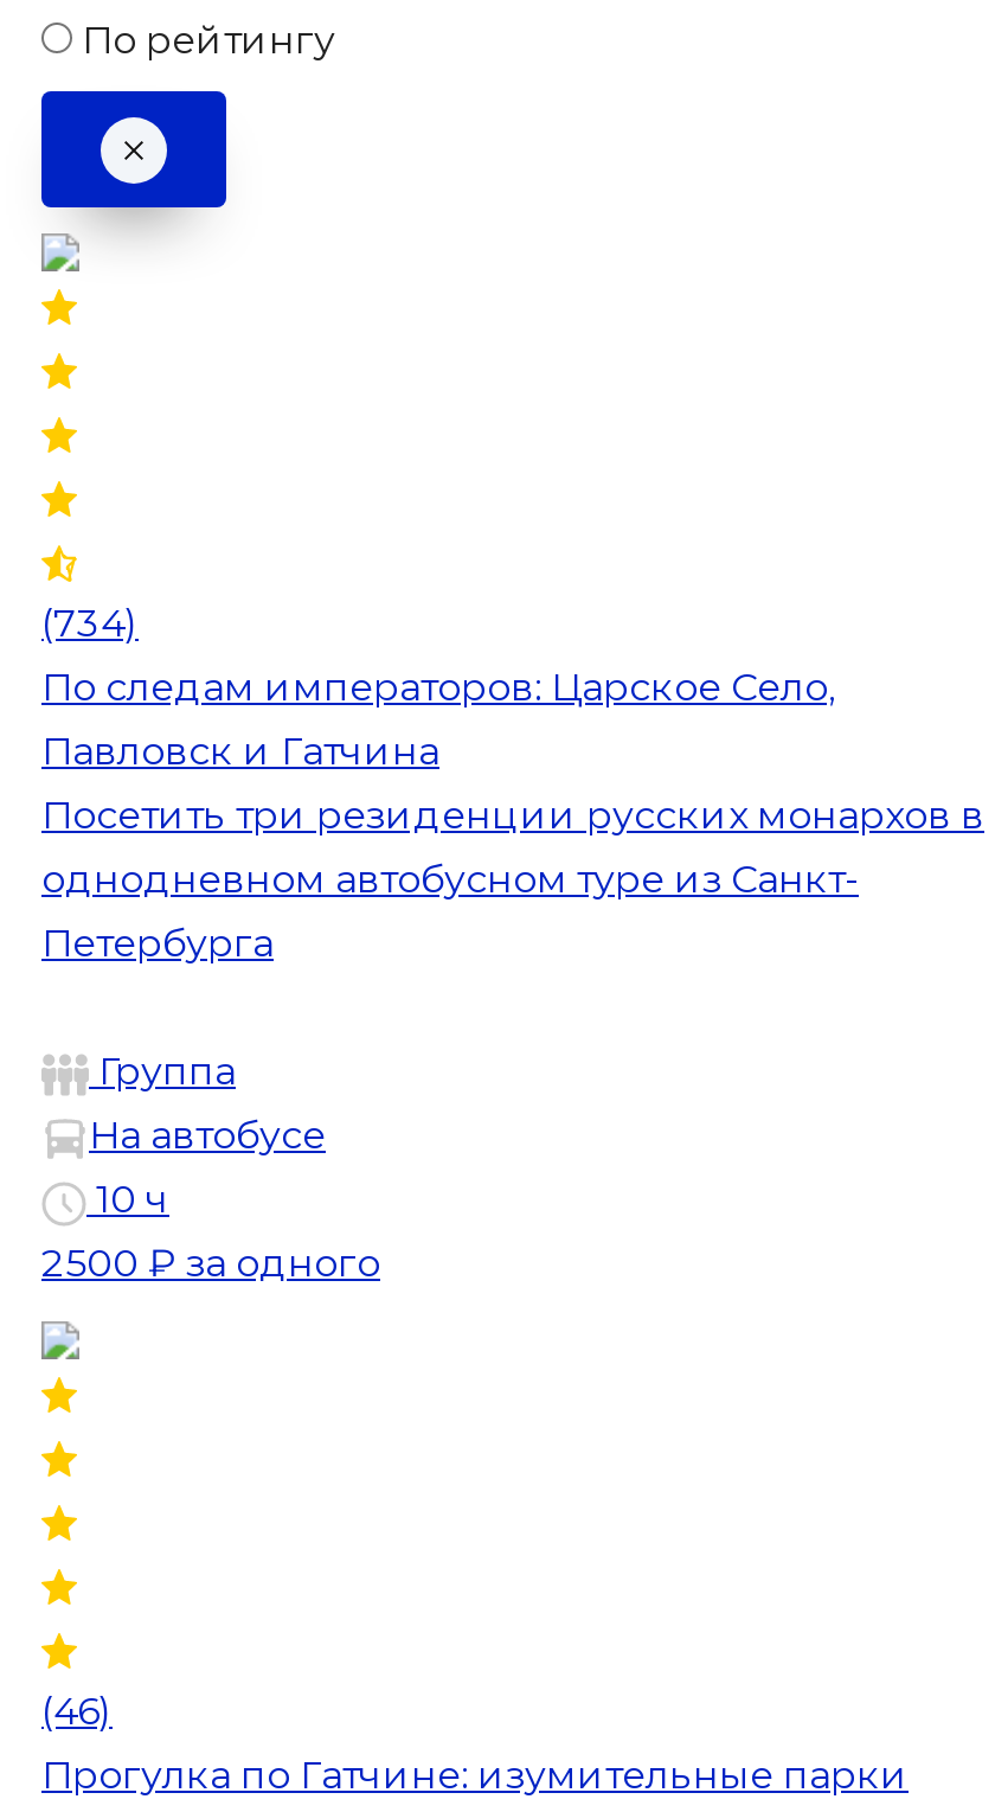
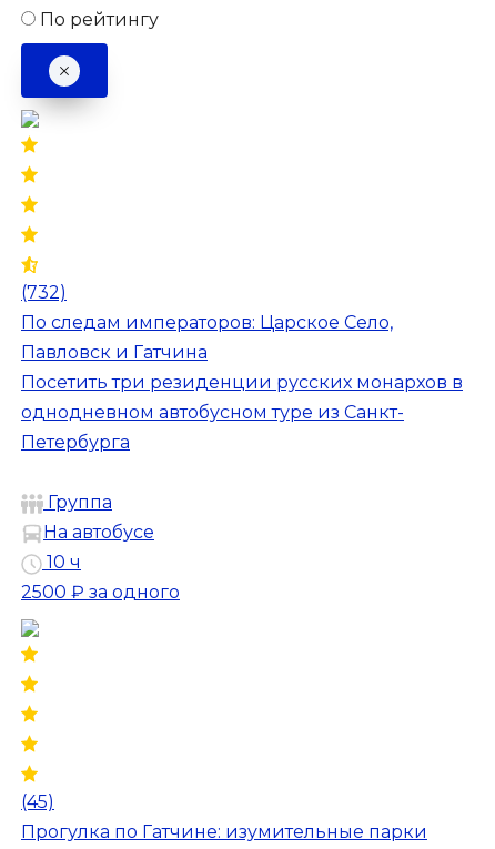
[41,601,139,646] (734) -> [21,282,67,303] (732)
[41,1690,113,1735] (46) -> [21,792,54,813] (45)

